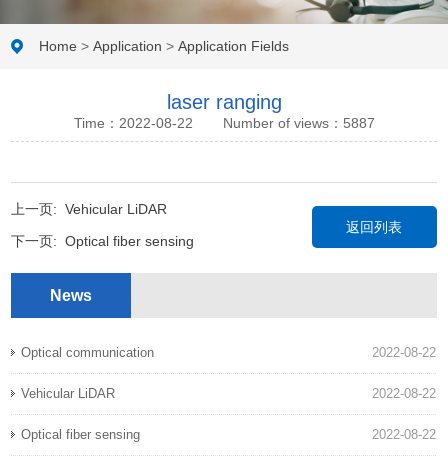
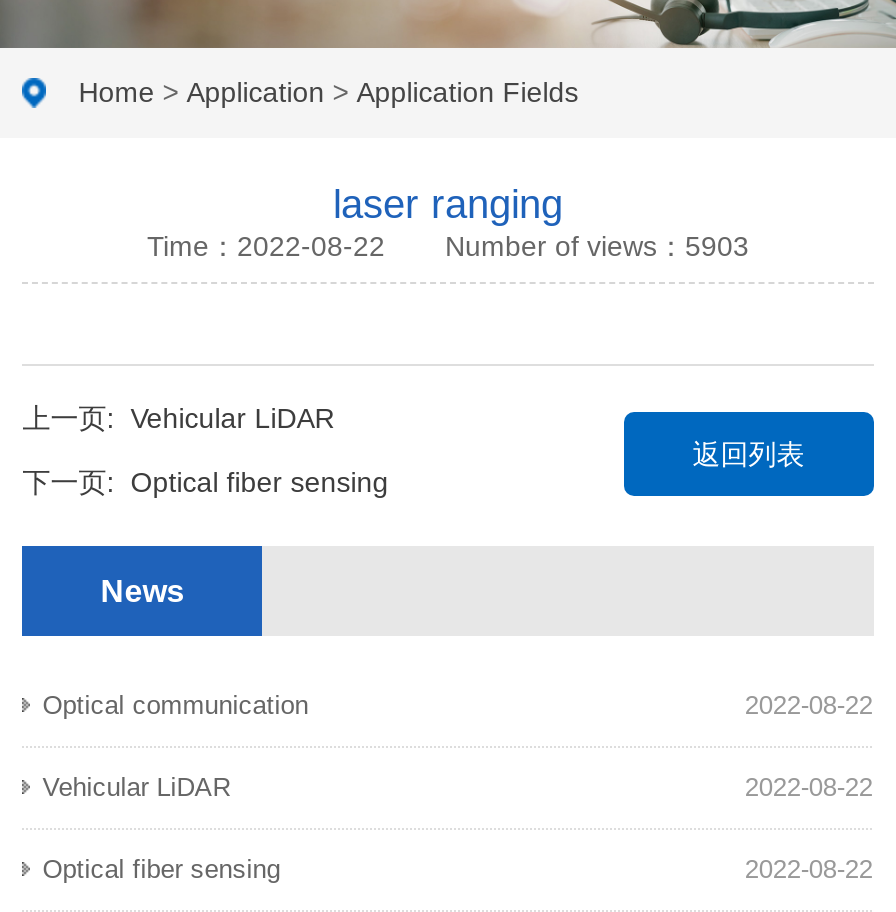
[222,115,374,131] Number of views：5887 -> [445,230,749,262] Number of views：5903

